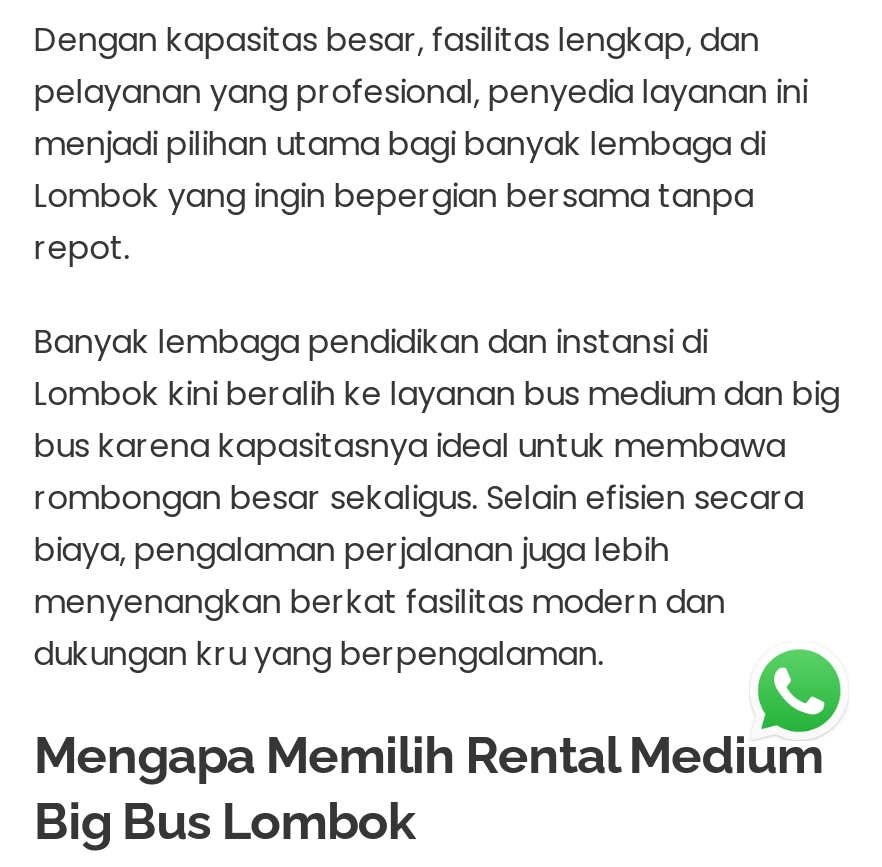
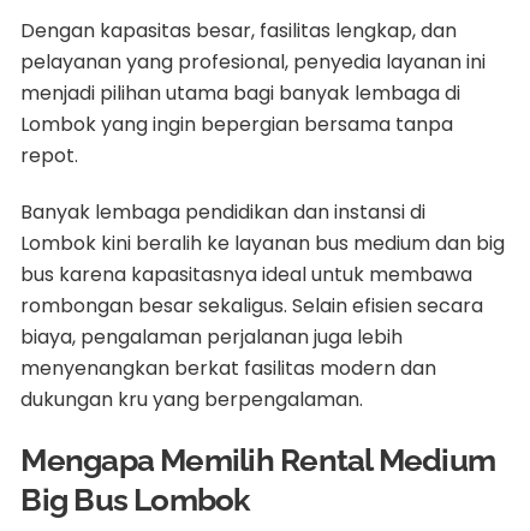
[755,647,843,721] [image] -> none

